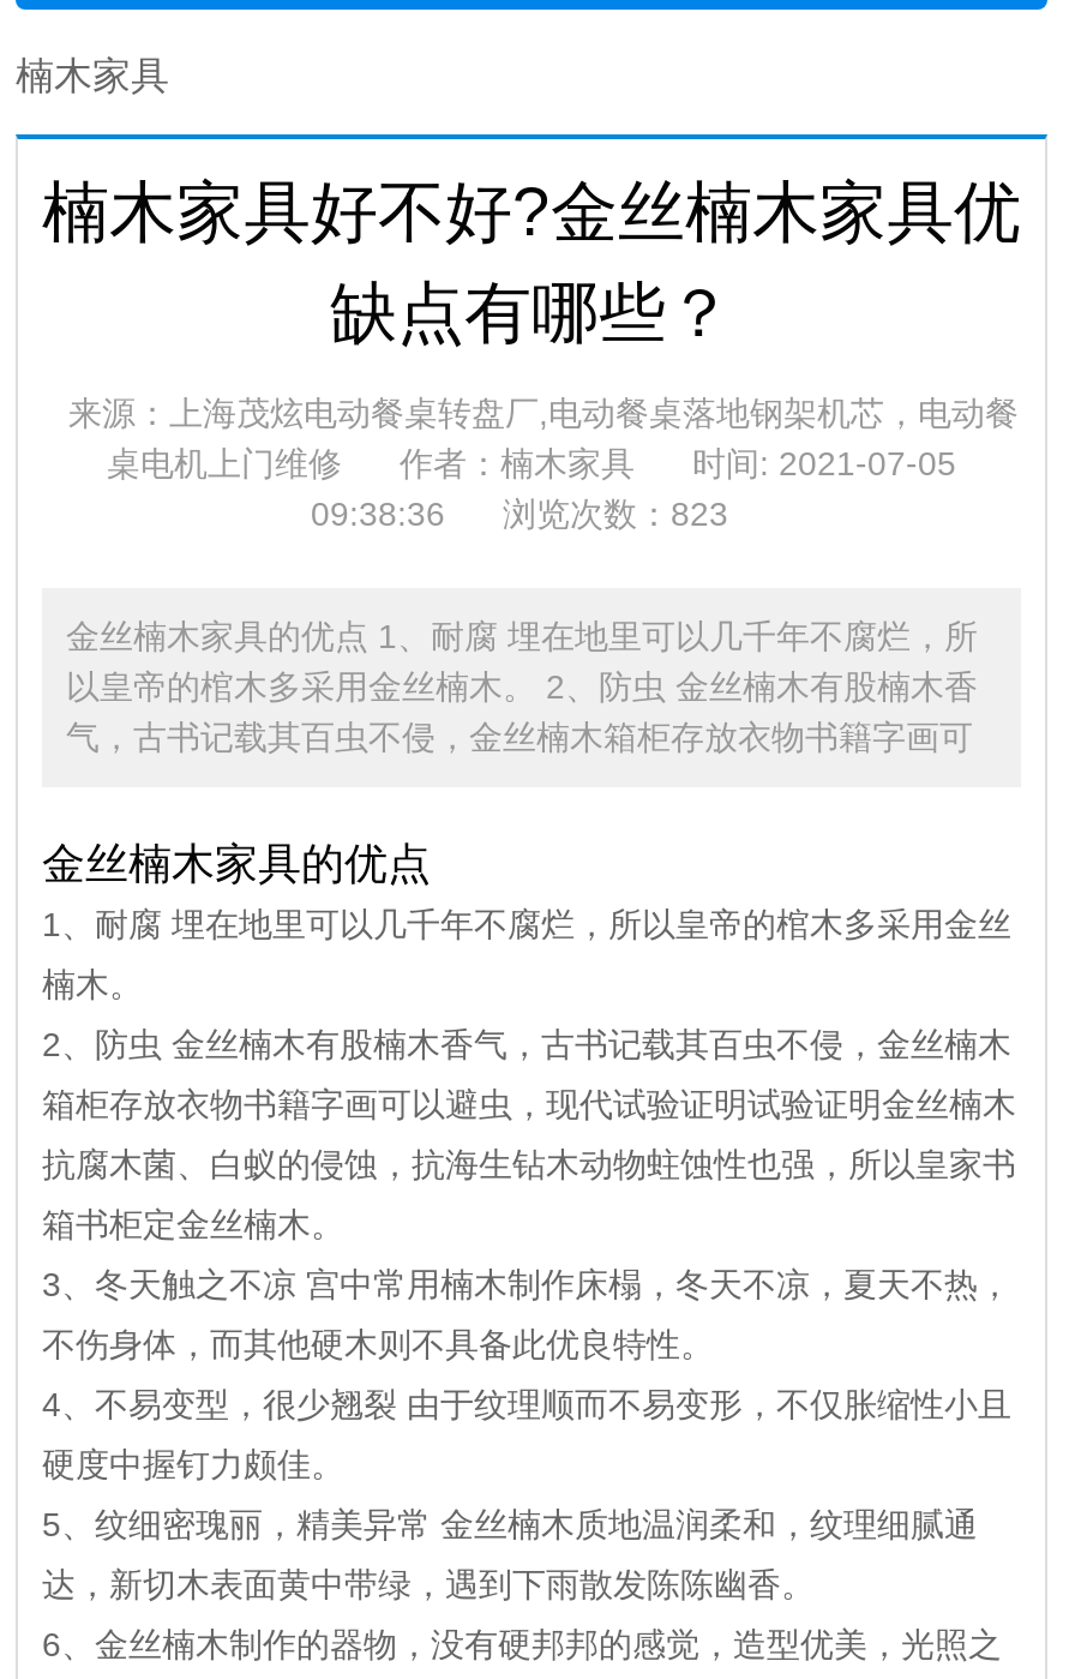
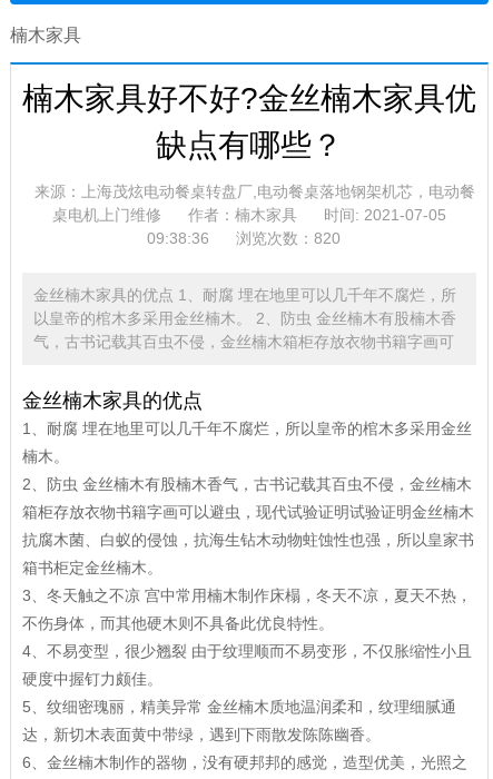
[311,494,728,533] 09:38:36 浏览次数：823 -> [147,229,341,247] 09:38:36 浏览次数：820

